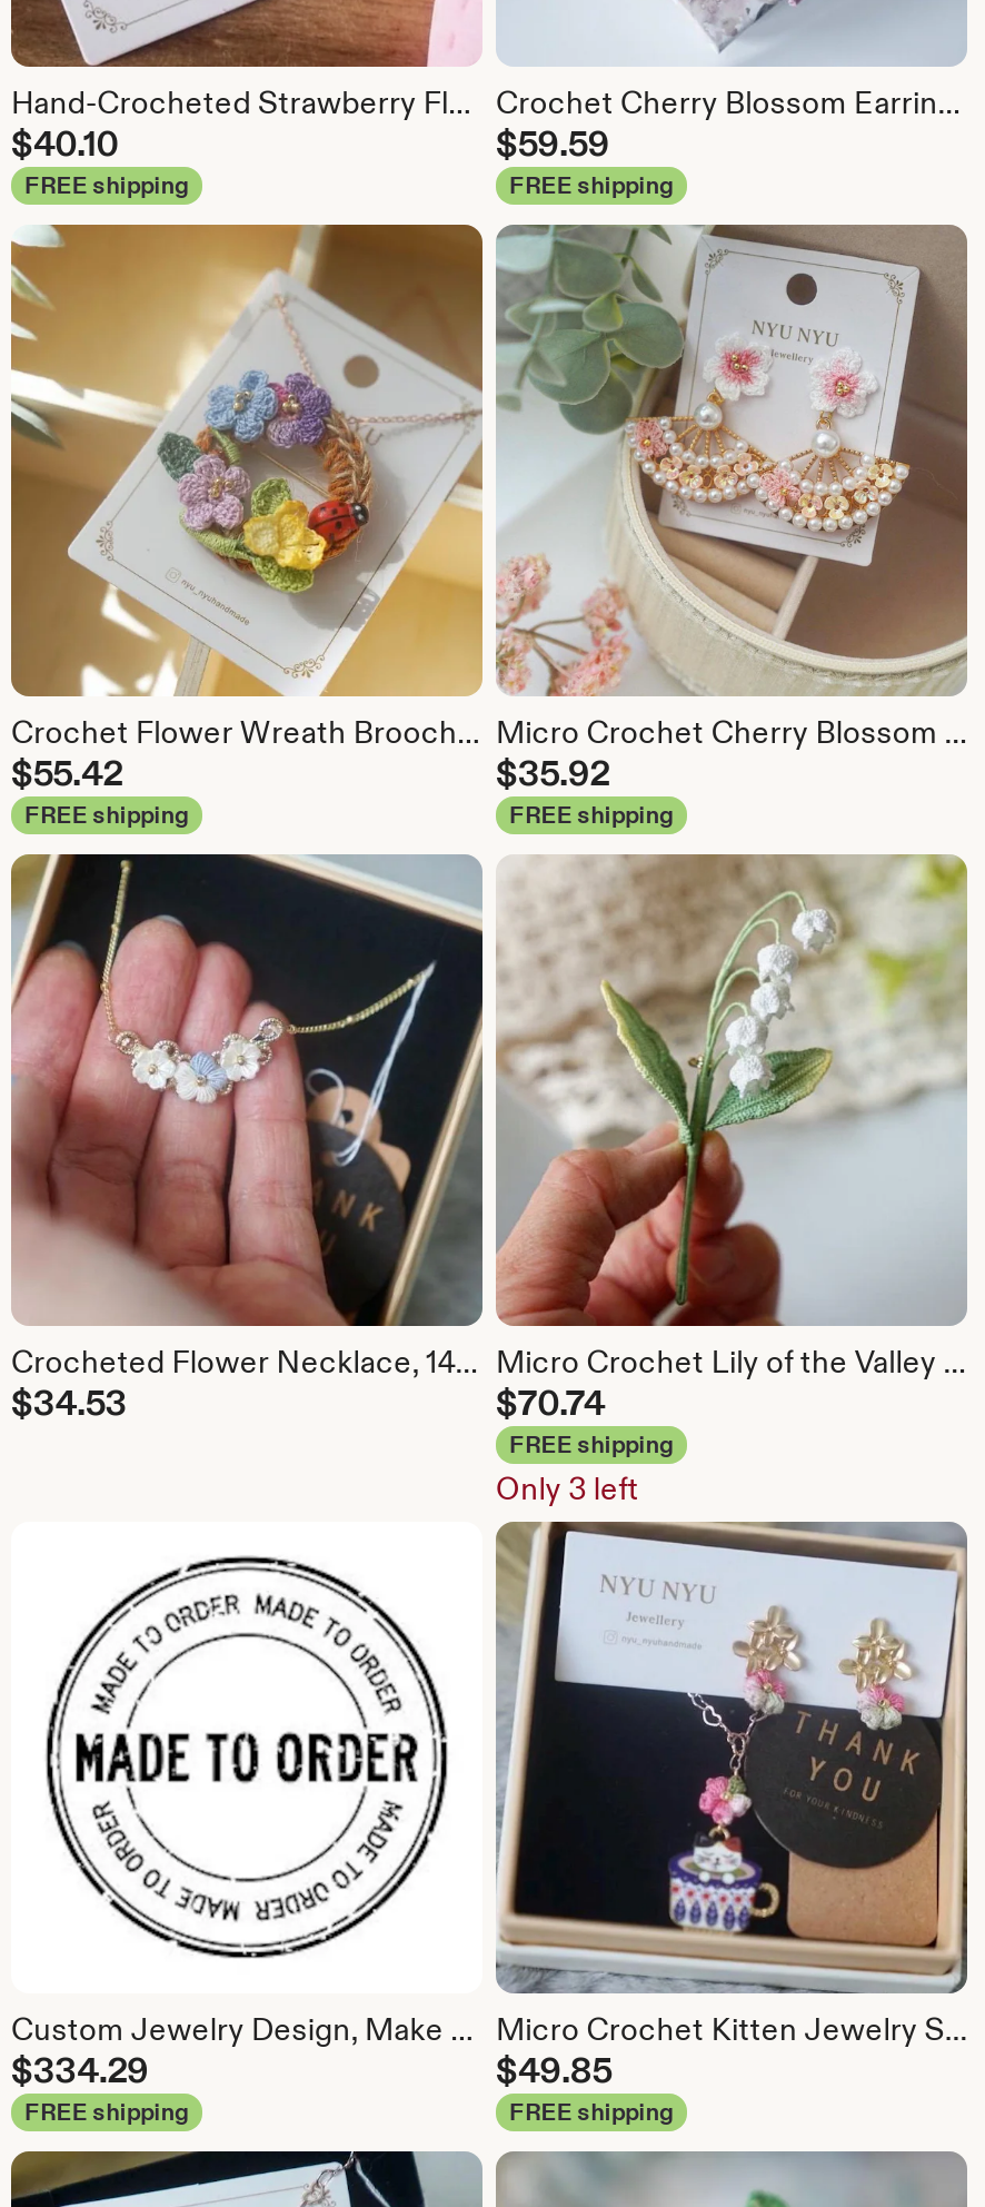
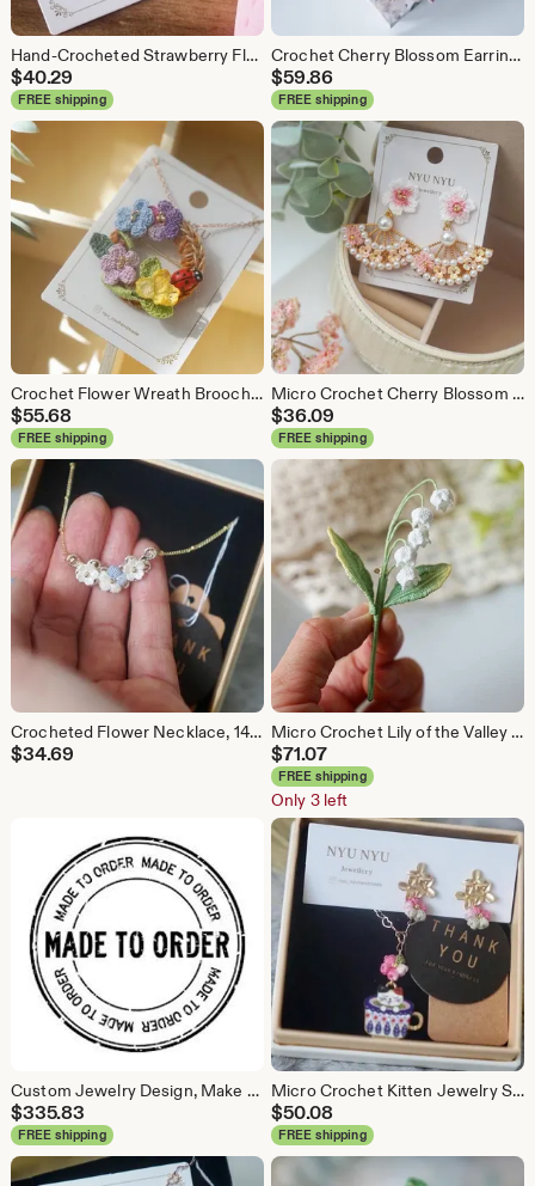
[11,120,118,165] $40.10 -> [11,65,73,88] $40.29
[496,120,609,165] $59.59 -> [271,65,333,88] $59.86
[11,750,122,794] $55.42 -> [11,403,72,427] $55.68
[496,750,609,794] $35.92 -> [271,403,334,427] $36.09
[11,1379,127,1424] $34.53 -> [11,741,74,765] $34.69
[496,1379,605,1424] $70.74 -> [271,741,327,765] $71.07
[11,2047,149,2091] $334.29 -> [11,1100,85,1124] $335.83
[496,2047,611,2091] $49.85 -> [271,1100,333,1124] $50.08

